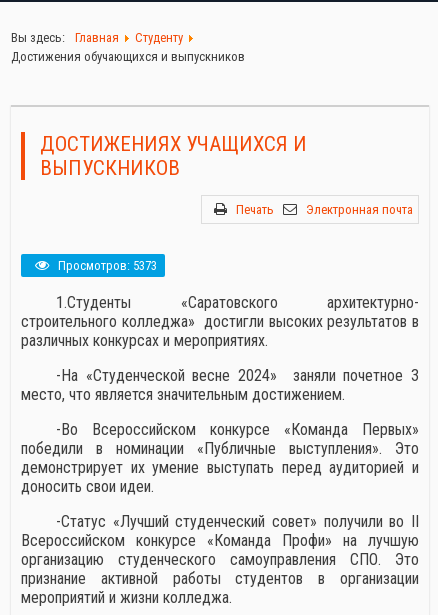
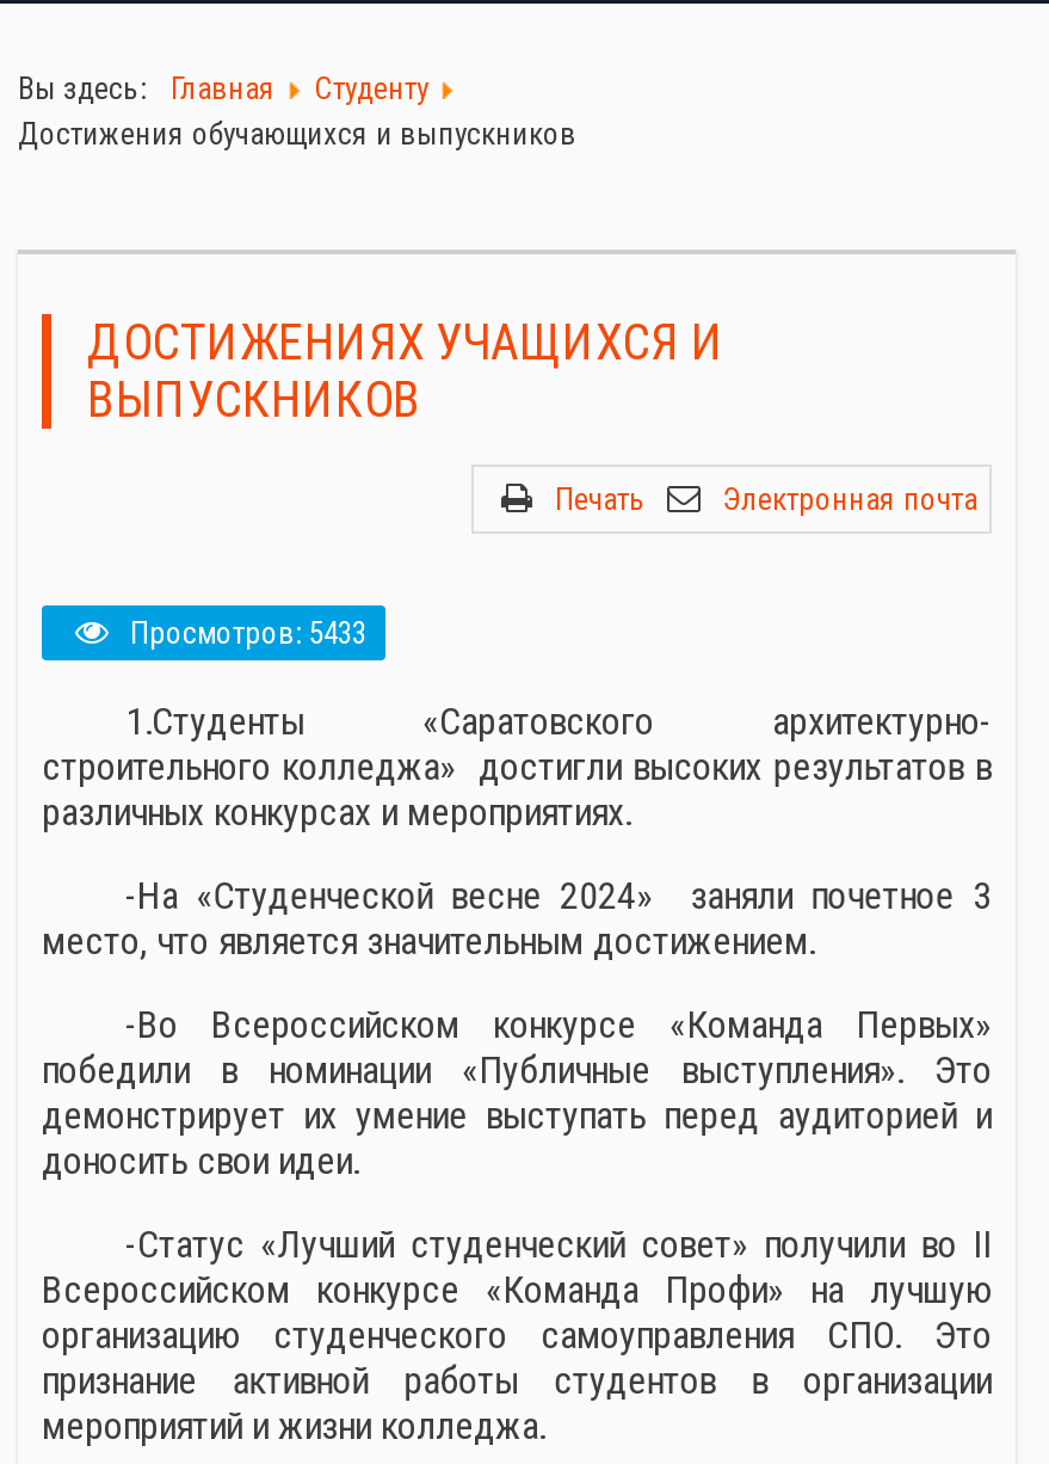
[58,258,157,273] Просмотров: 5373 -> [130,615,366,651] Просмотров: 5433

